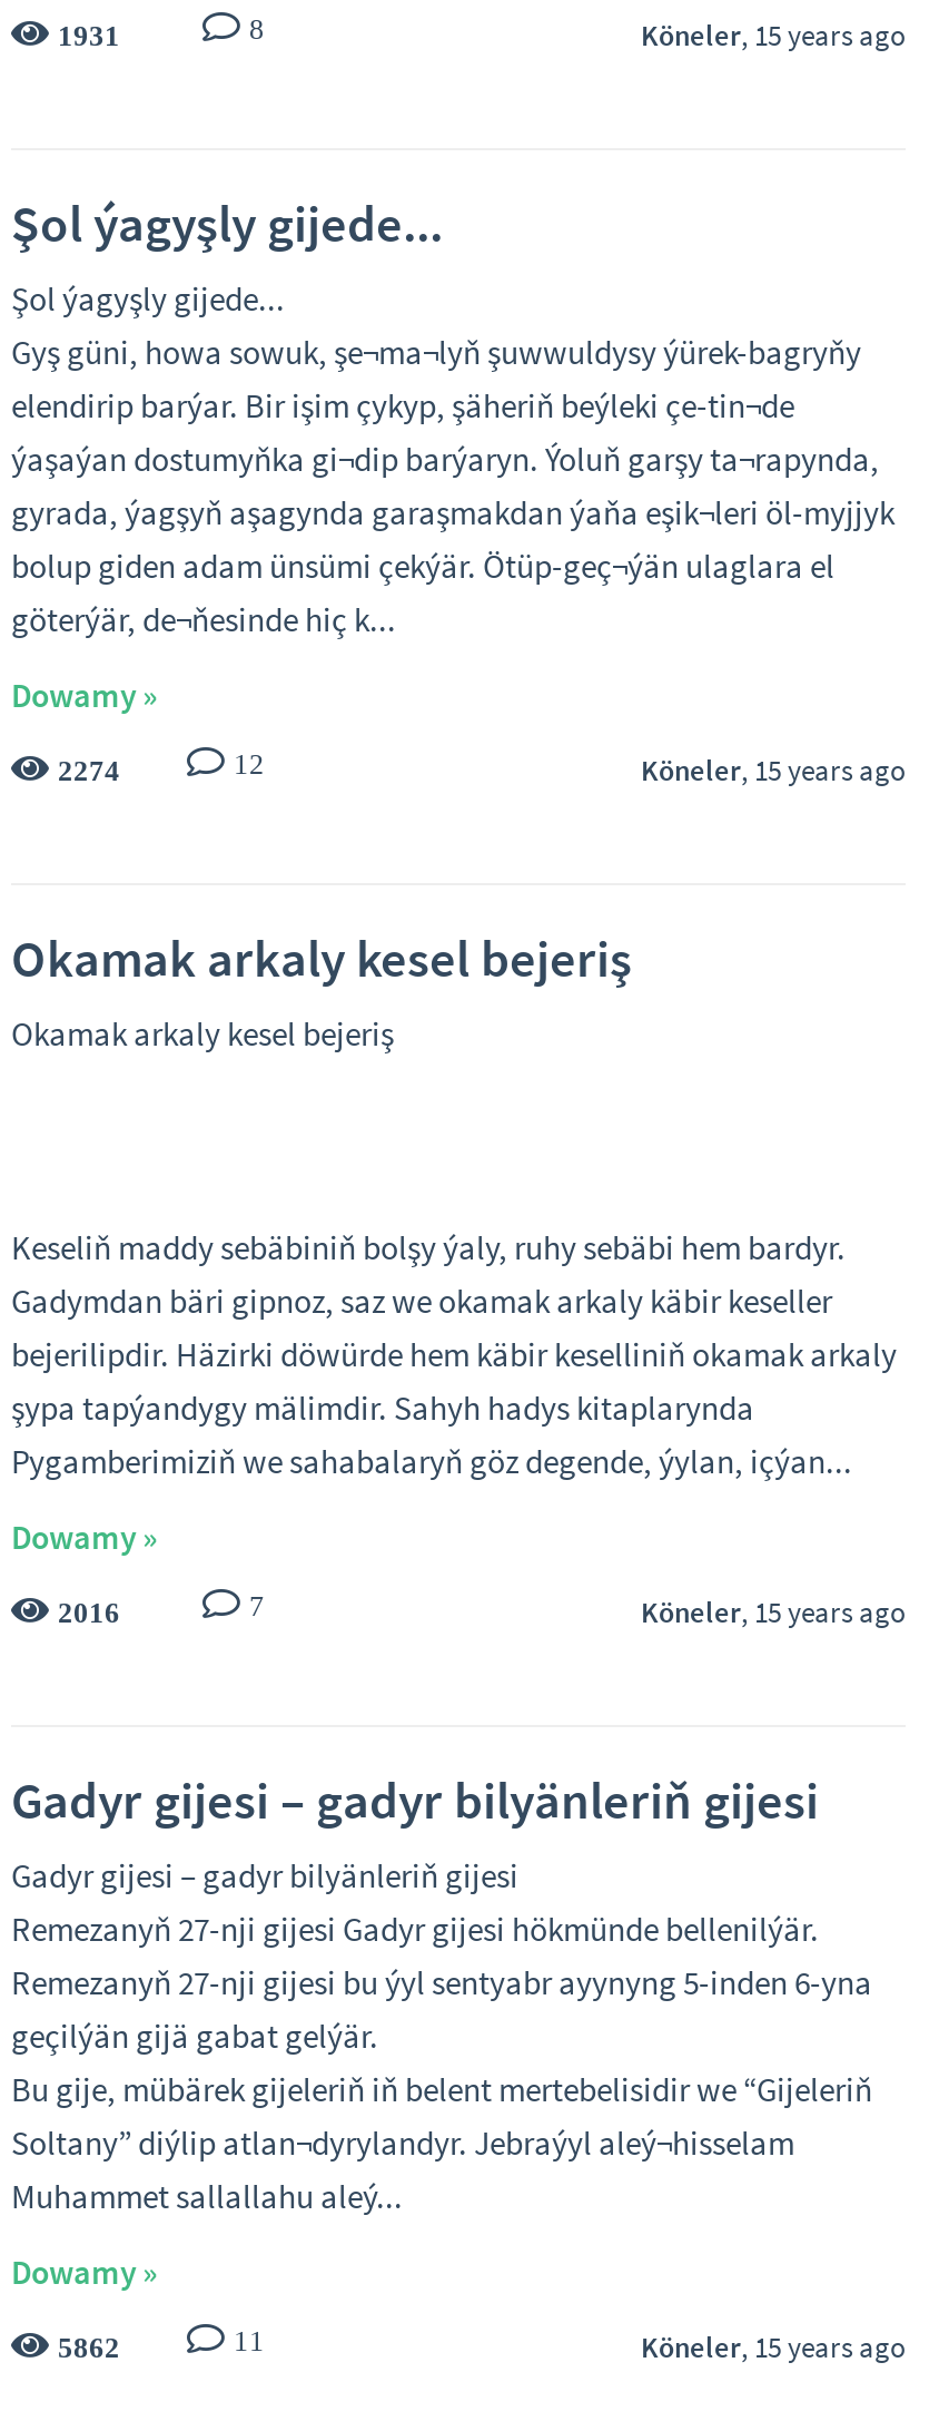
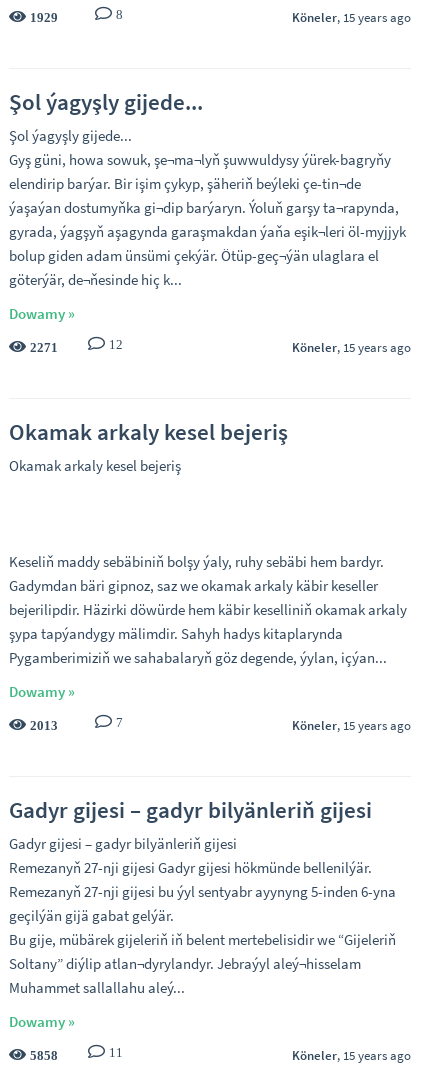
[58,21,120,50] 1931 -> [30,11,58,24] 1929
[58,756,120,785] 2274 -> [30,341,58,354] 2271
[58,1598,120,1627] 2016 -> [30,719,58,732] 2013
[58,2333,120,2362] 5862 -> [30,1049,58,1062] 5858

